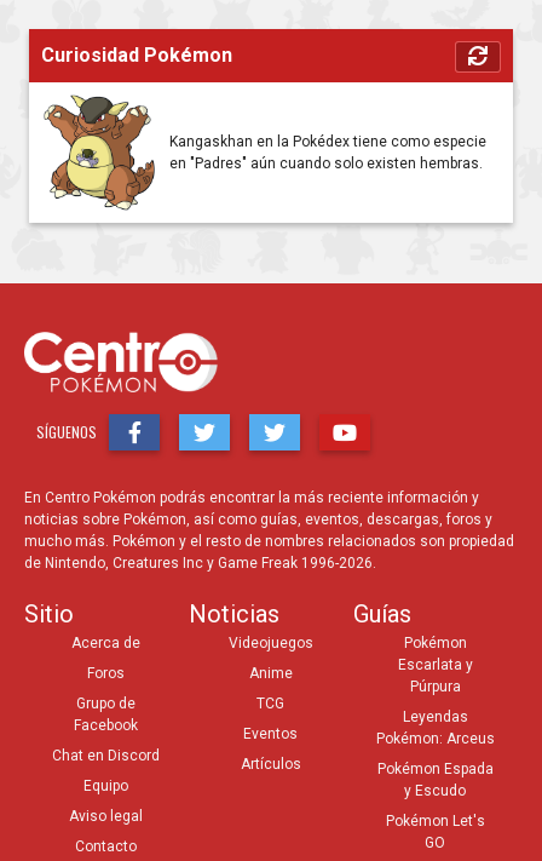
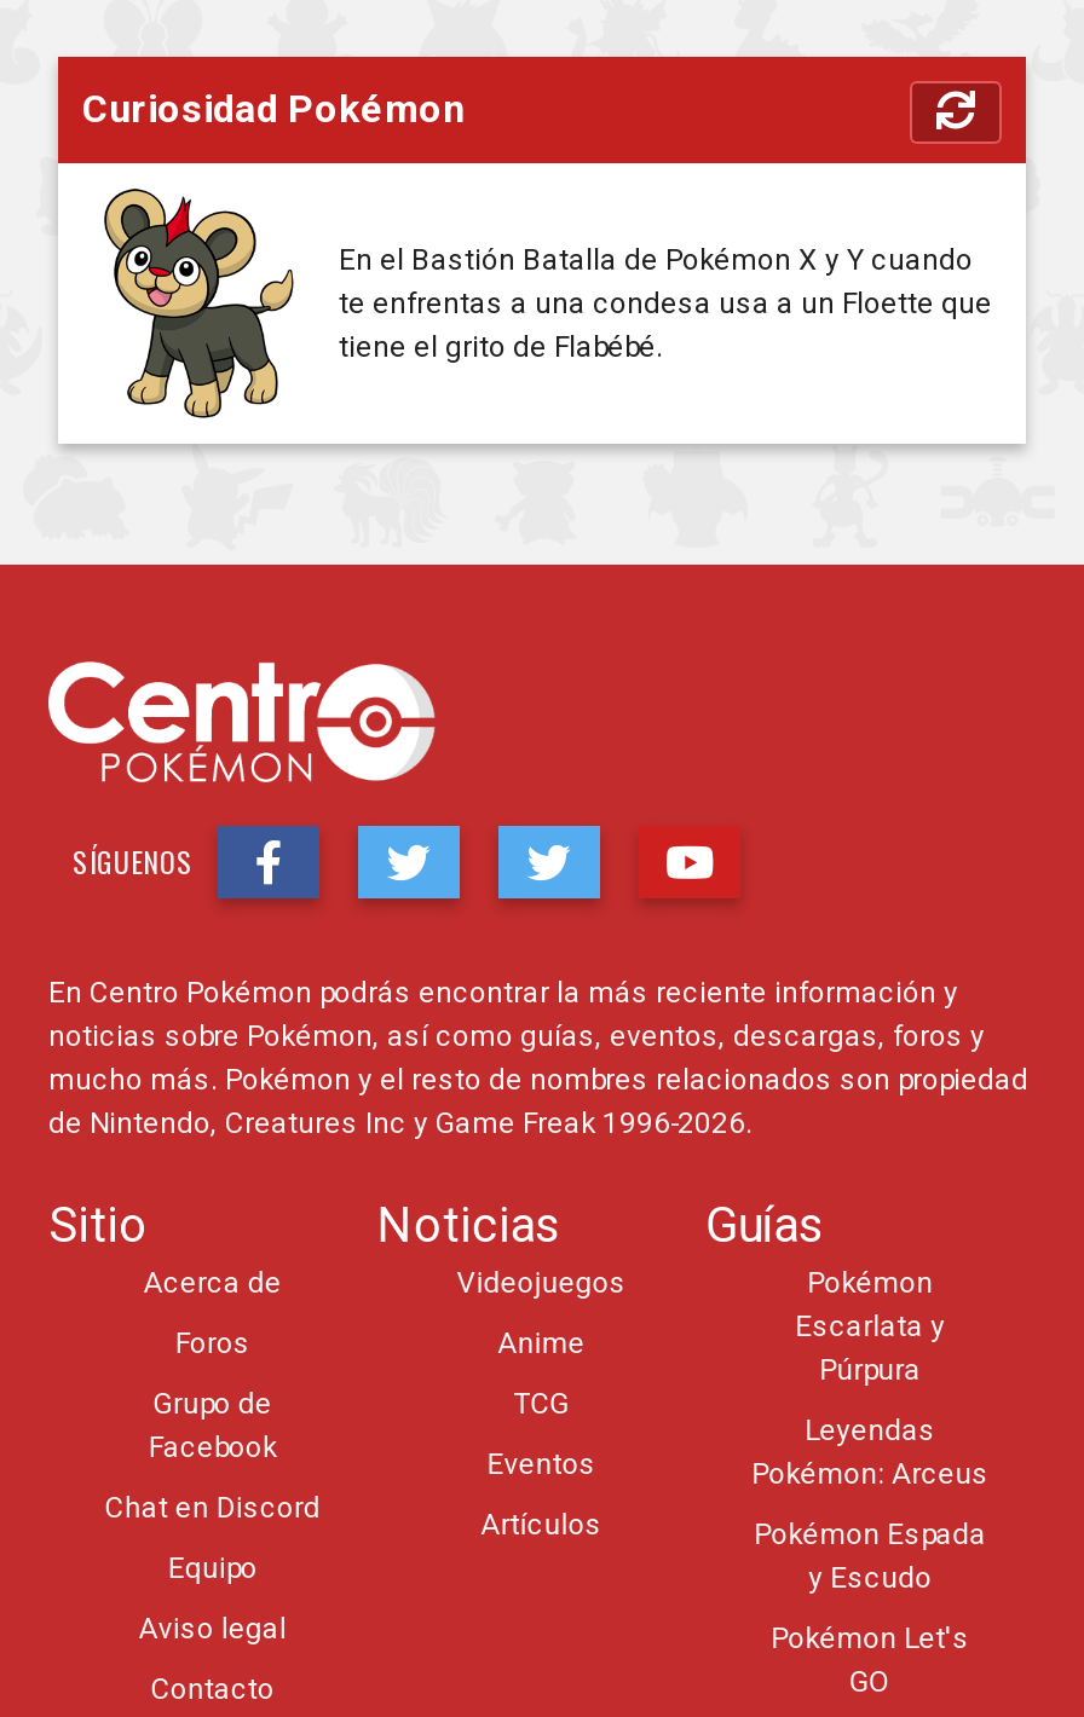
[44,94,486,211] [image] | Kangaskhan en la Pokédex tiene como especie | en "Padres" aún cuando solo existen hembras. -> [90,186,992,421] [image] | En el Bastión Batalla de Pokémon X y Y cuando | te enfrentas a una condesa usa a un Floette que | tiene el grito de Flabébé.

